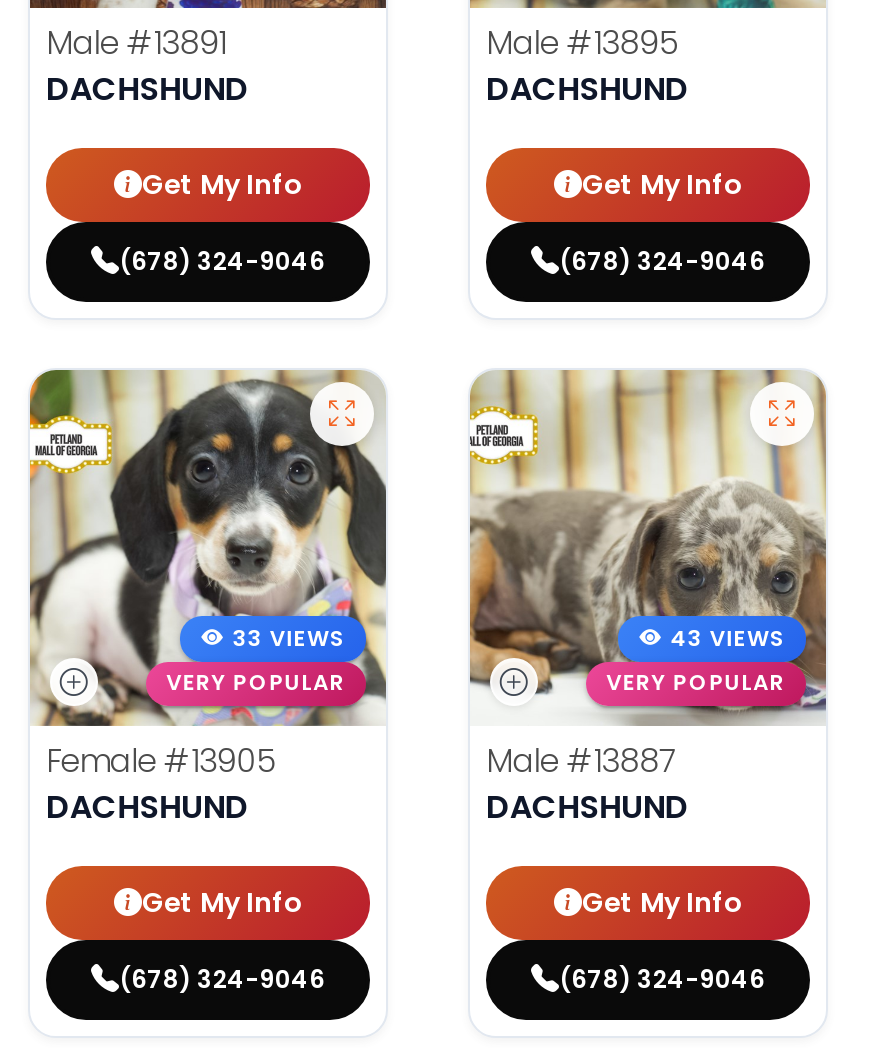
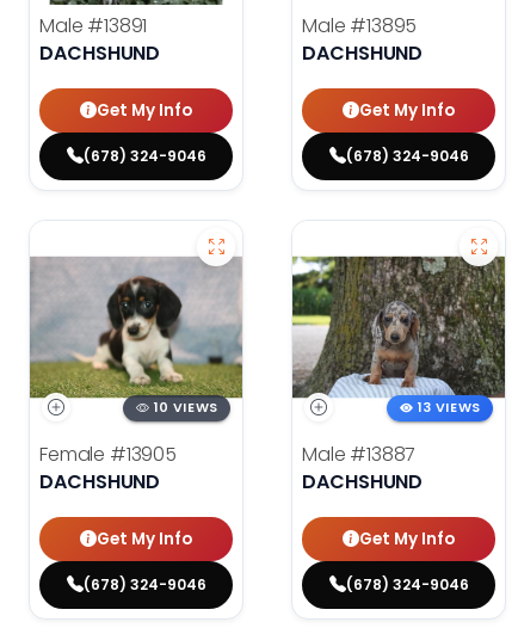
[28,368,388,728] [image] | 33 VIEWS | VERY POPULAR -> [29,221,243,433] [image] | 10 VIEWS
[468,368,828,728] [image] | 43 VIEWS | VERY POPULAR -> [291,221,506,433] [image] | 13 VIEWS

